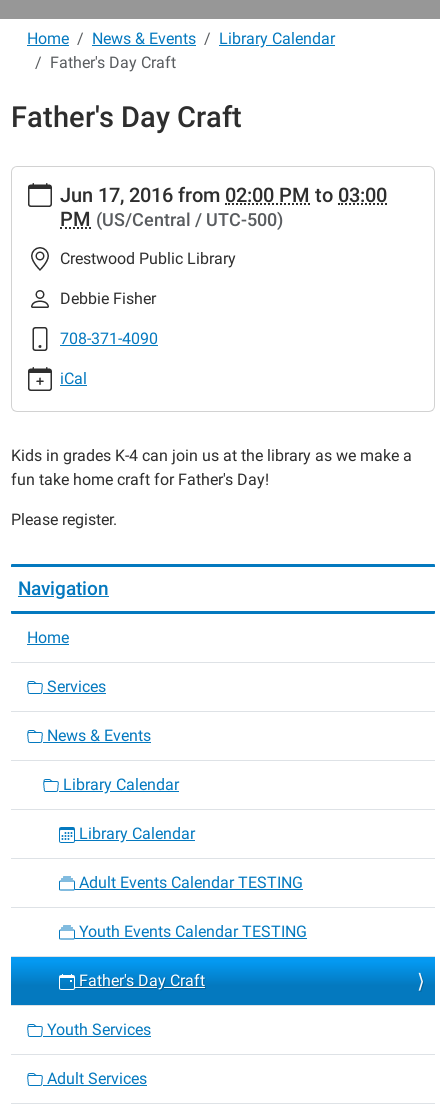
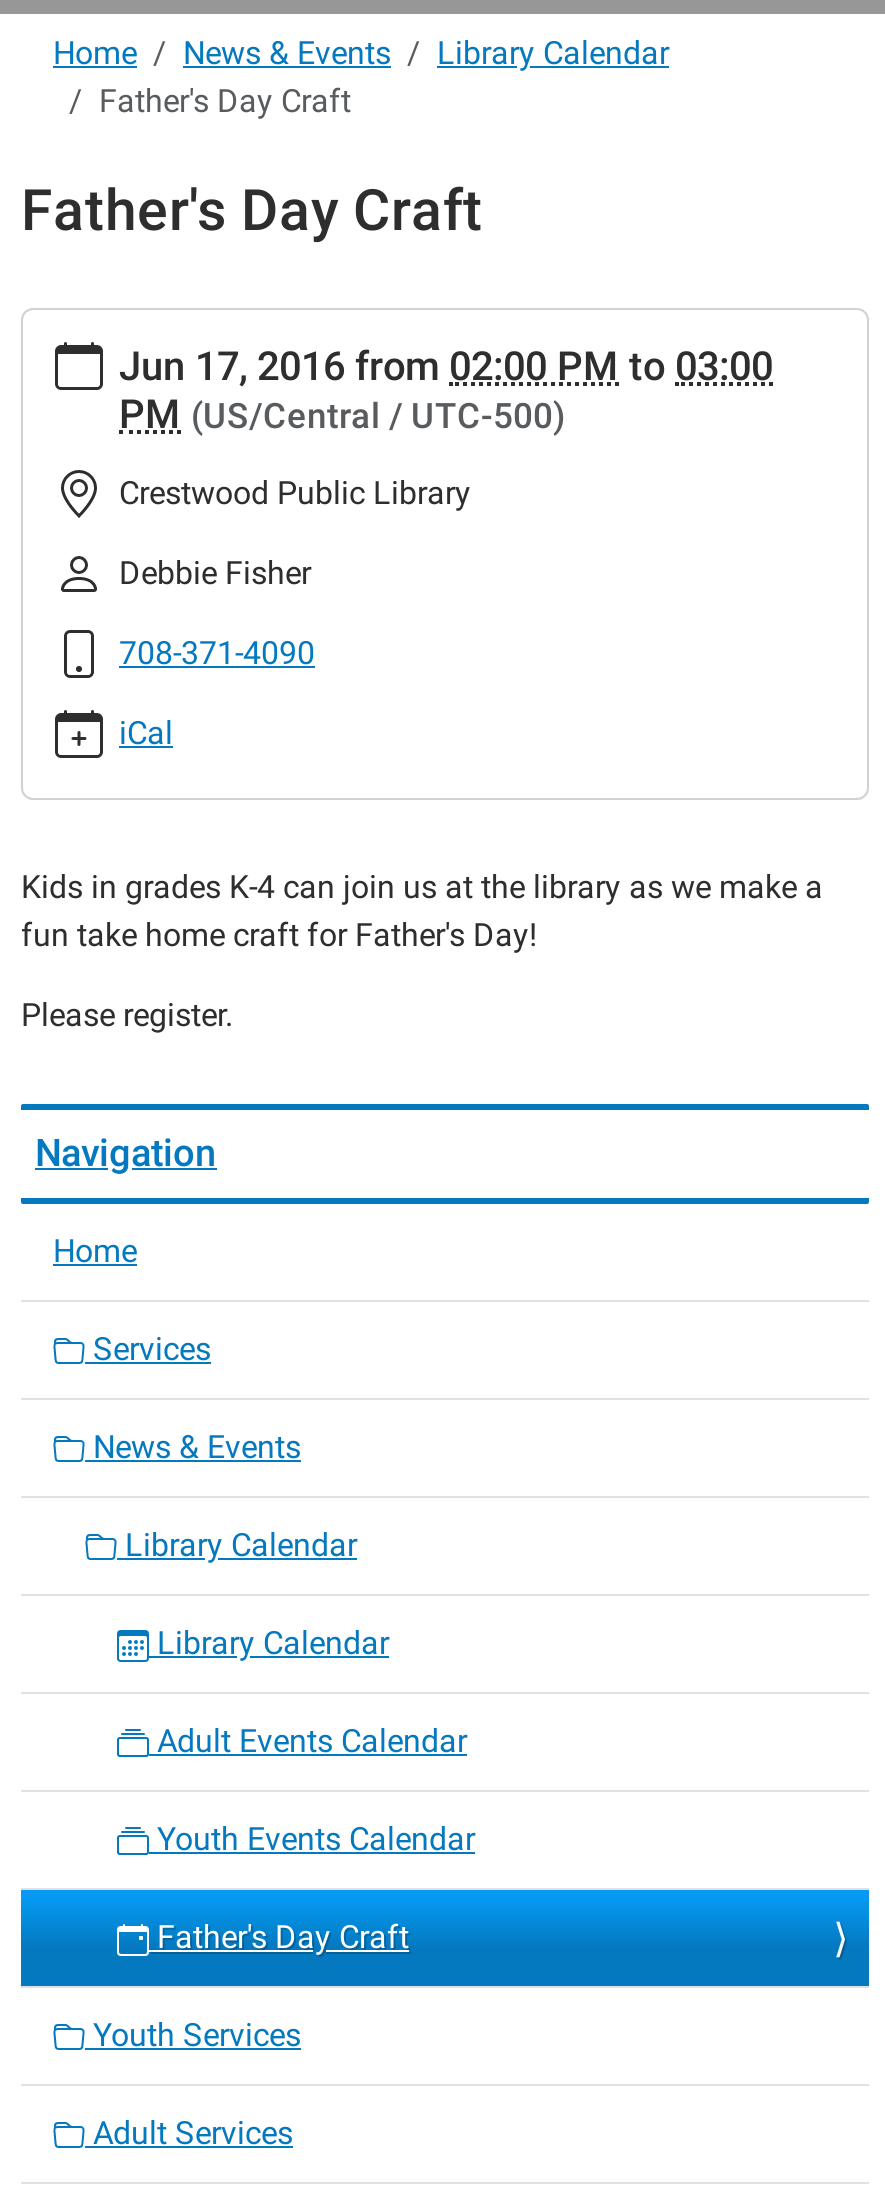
[75,873,303,892] Adult Events Calendar TESTING -> [149,1722,467,1760] Adult Events Calendar
[75,922,307,941] Youth Events Calendar TESTING -> [149,1820,475,1858] Youth Events Calendar

